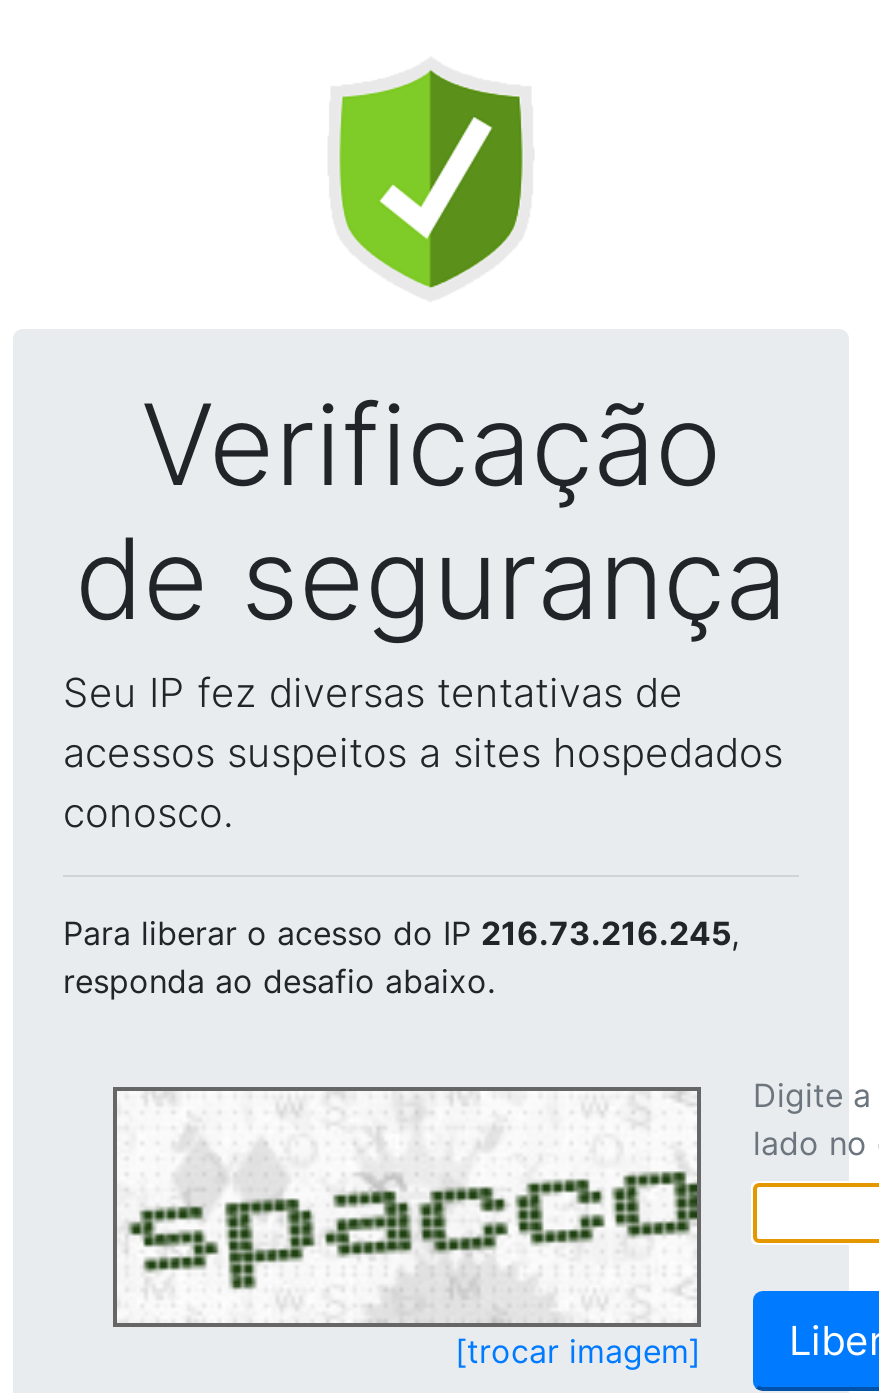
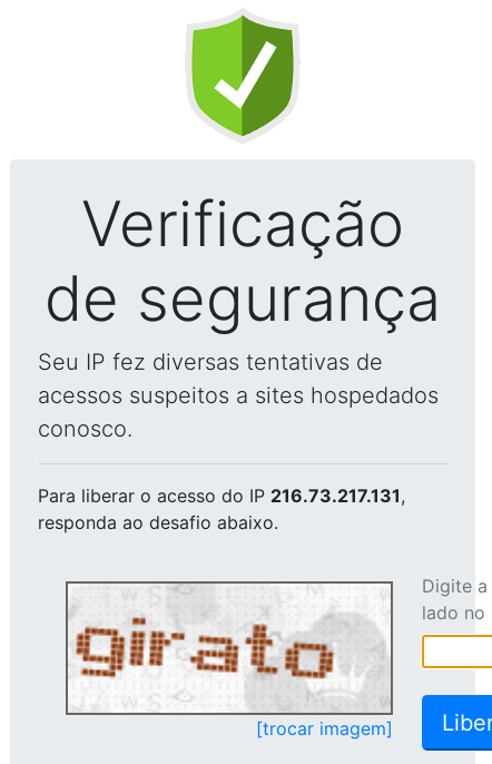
[63,913,739,953] Para liberar o acesso do IP 216.73.216.245, -> [38,484,405,507] Para liberar o acesso do IP 216.73.217.131,
[121,1131,699,1319] [image] -> [71,586,391,709] [image]

